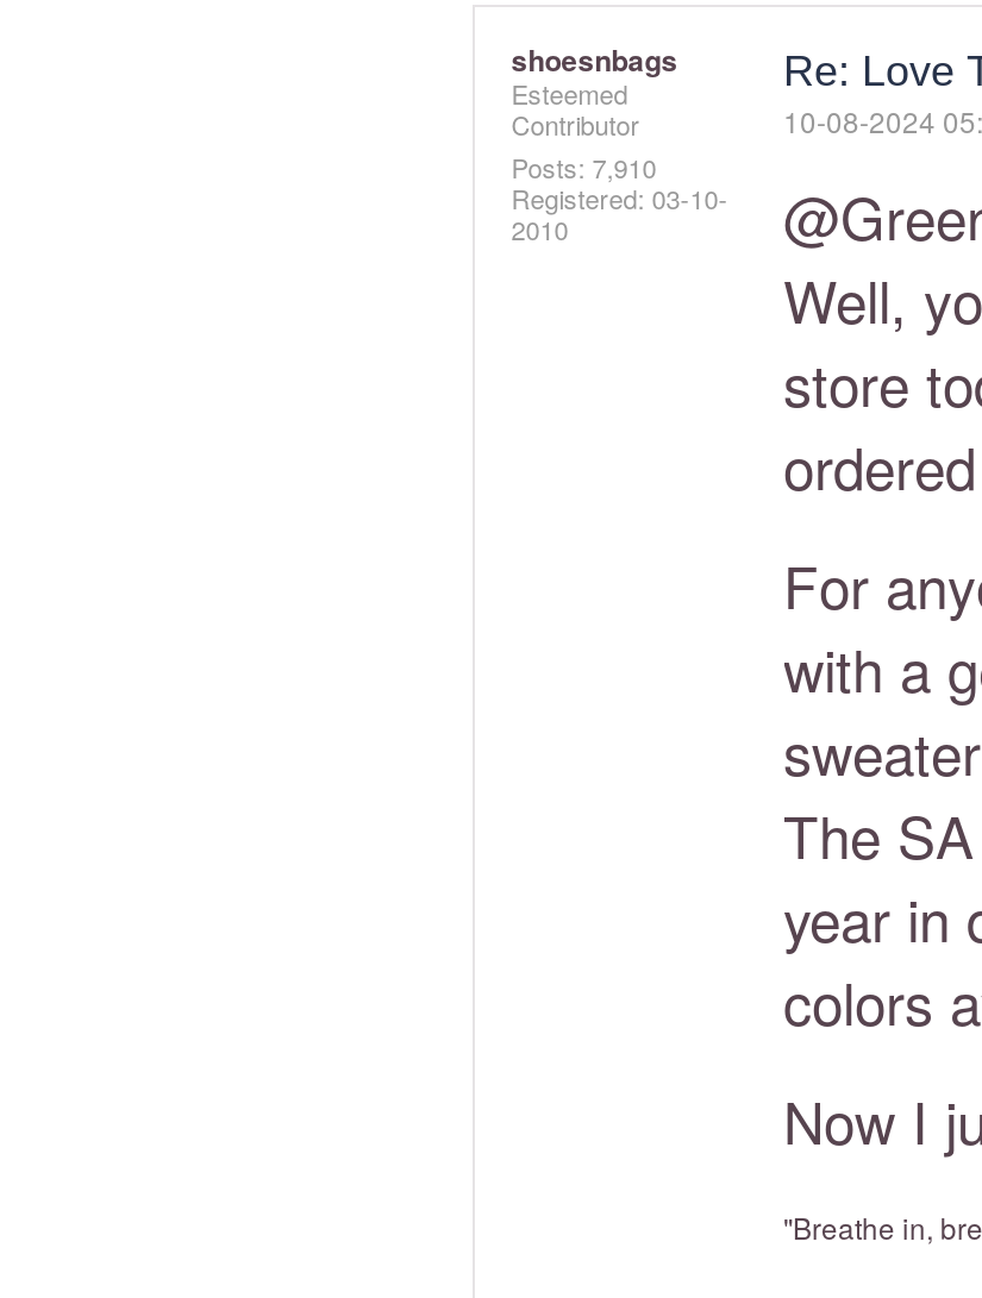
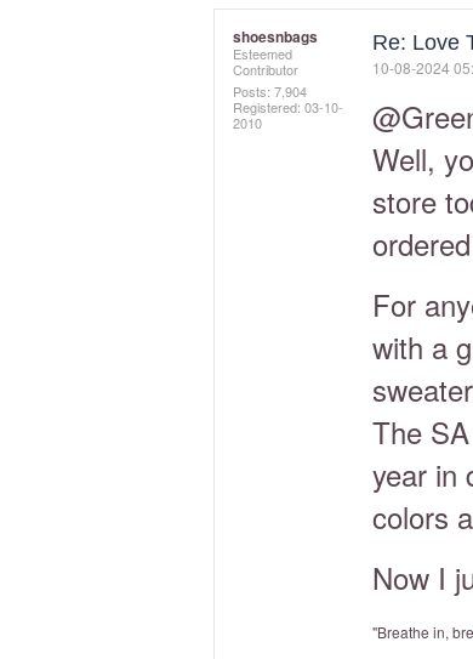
[511,148,656,186] Posts: 7,910 -> [233,81,307,101] Posts: 7,904

